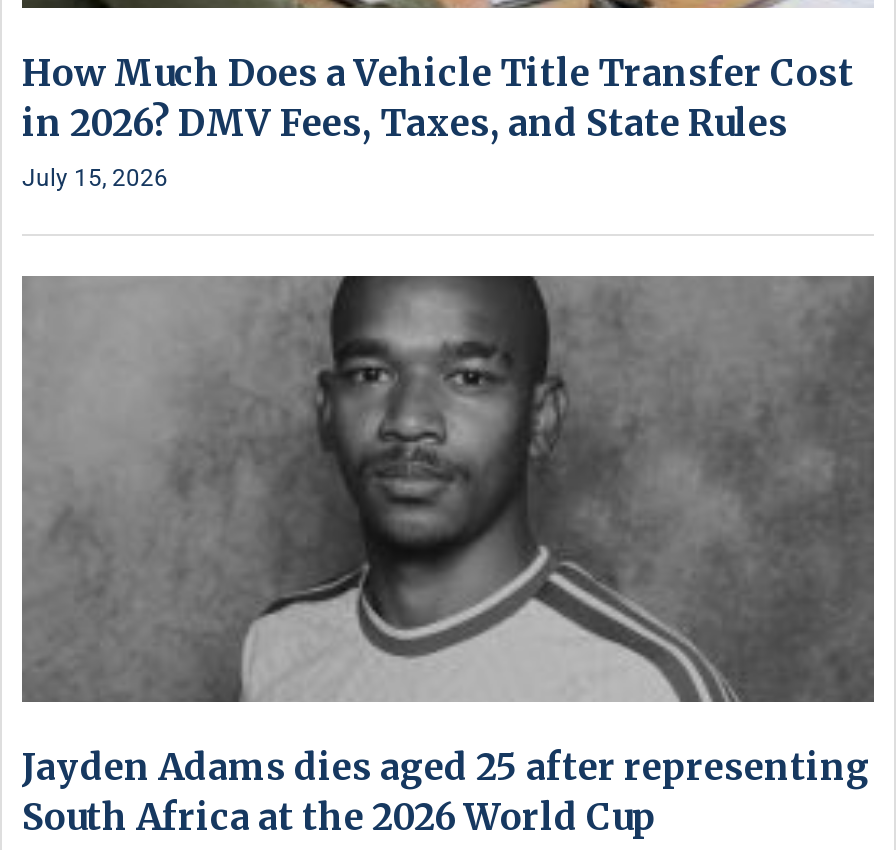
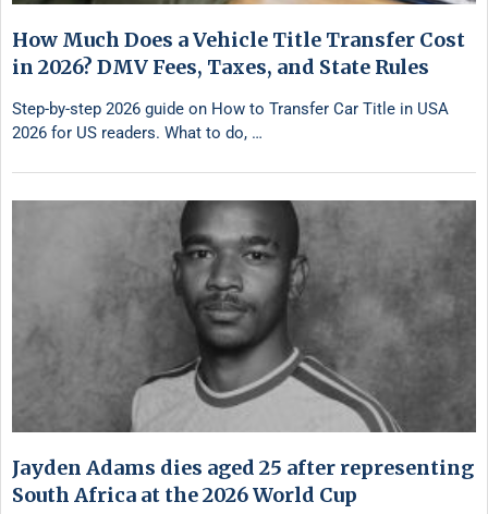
[22,164,168,192] July 15, 2026 -> [12,99,449,143] Step-by-step 2026 guide on How to Transfer Car Title in USA | 2026 for US readers. What to do, …

